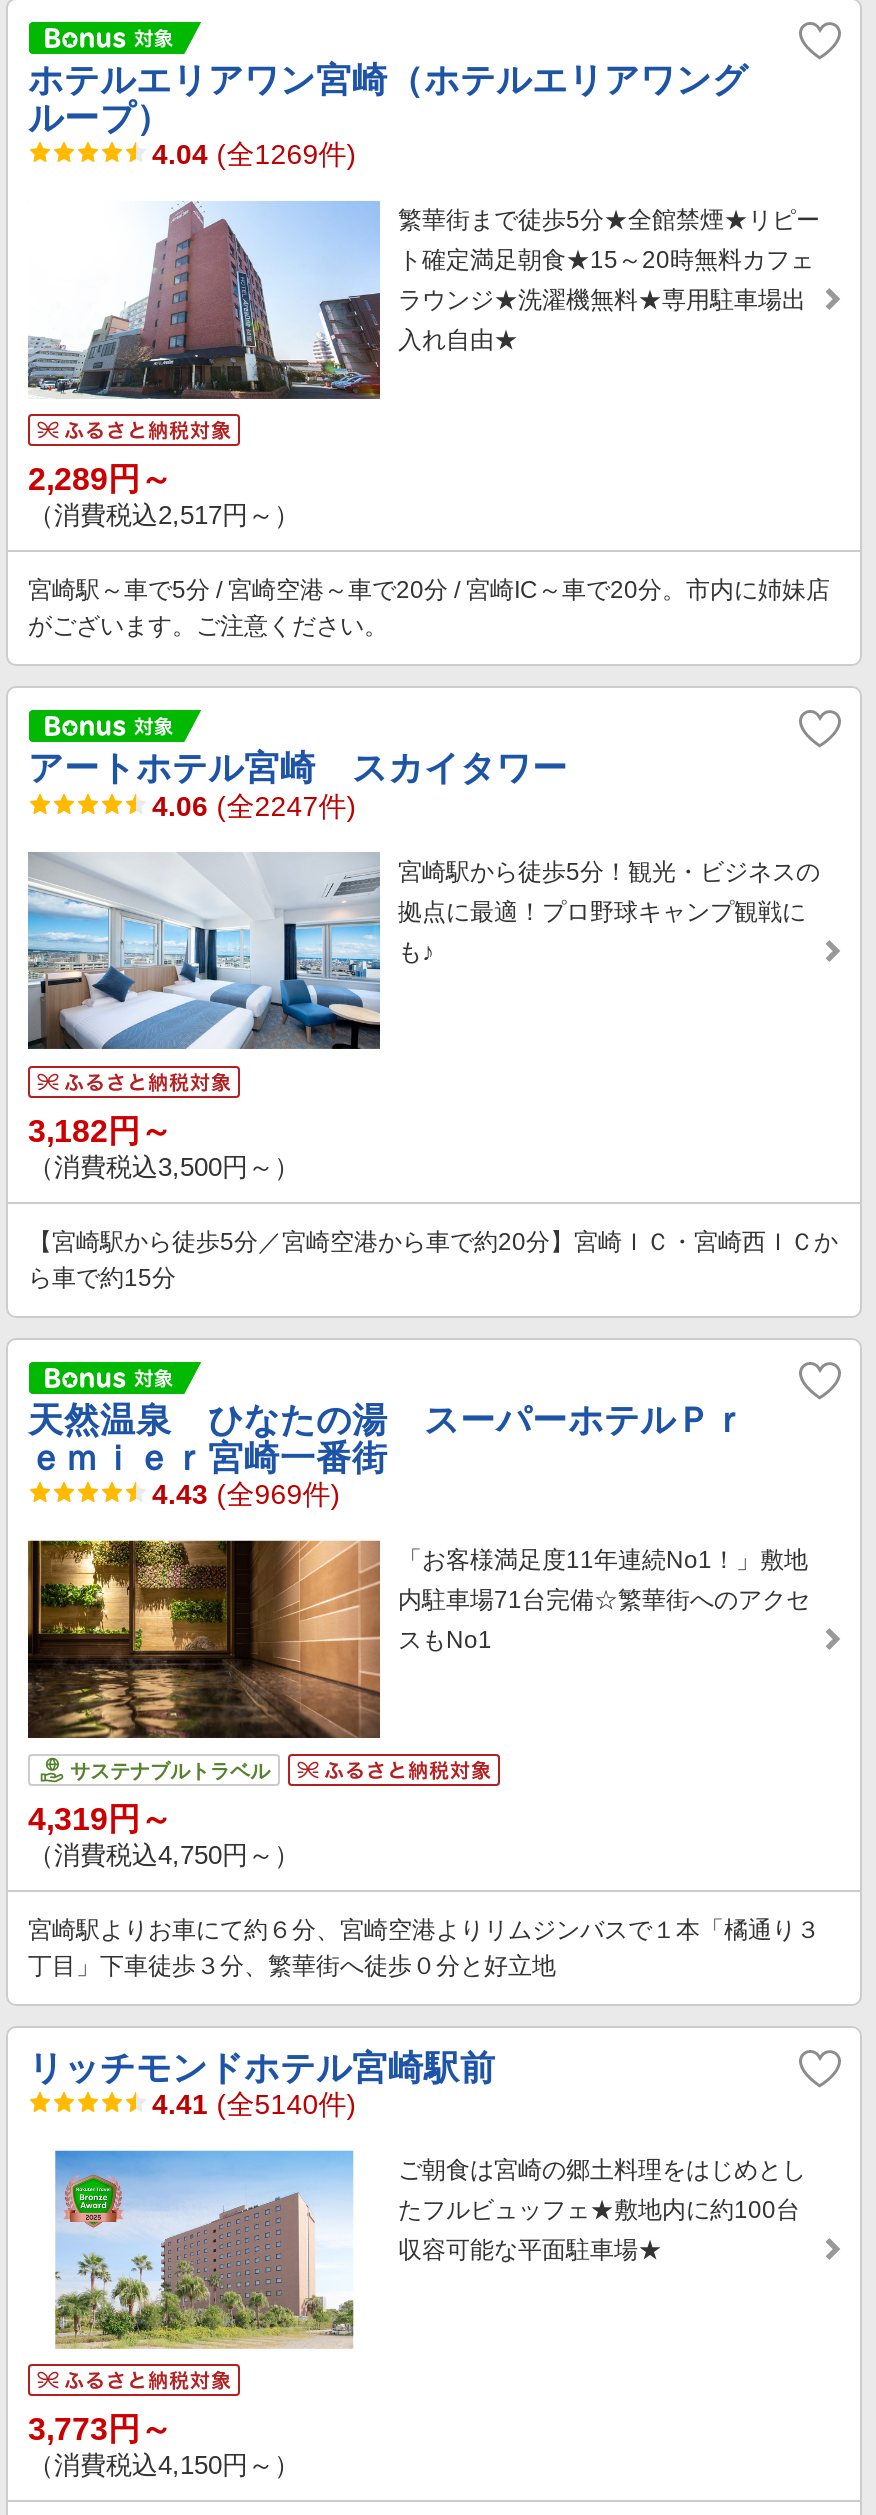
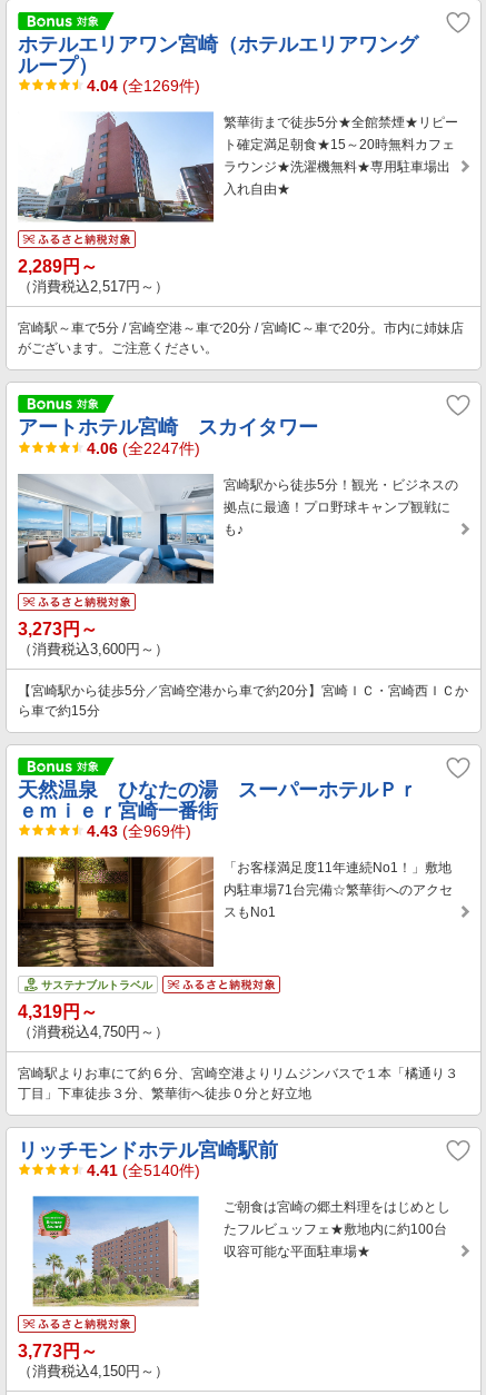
[28,1114,172,1148] 3,182円～ -> [18,619,98,638] 3,273円～
[28,1152,300,1182] （消費税込3,500円～） -> [18,641,169,657] （消費税込3,600円～）

